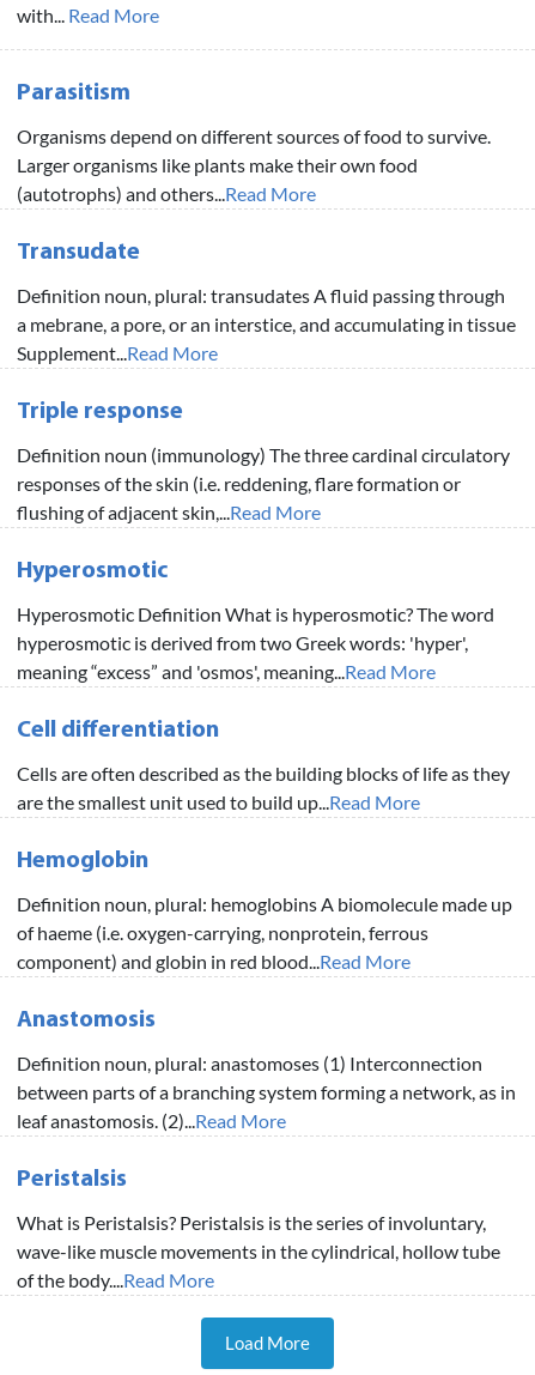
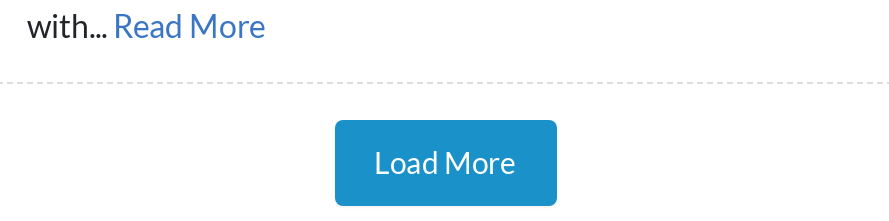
[17,81,516,1291] Parasitism | Organisms depend on different sources of food to survive. | Larger organisms like plants make their own food | (autotrophs) and others...Read More | Transudate | Definition noun, plural: transudates A fluid passing through | a mebrane, a pore, or an interstice, and accumulating in tissue | Supplement...Read More | Triple response | Definition noun (immunology) The three cardinal circulatory | responses of the skin (i.e. reddening, flare formation or | flushing of adjacent skin,...Read More | Hyperosmotic | Hyperosmotic Definition What is hyperosmotic? The word | hyperosmotic is derived from two Greek words: 'hyper', | meaning “excess” and 'osmos', meaning...Read More | Cell differentiation | Cells are often described as the building blocks of life as they | are the smallest unit used to build up...Read More | Hemoglobin | Definition noun, plural: hemoglobins A biomolecule made up | of haeme (i.e. oxygen-carrying, nonprotein, ferrous | component) and globin in red blood...Read More | Anastomosis | Definition noun, plural: anastomoses (1) Interconnection | between parts of a branching system forming a network, as in | leaf anastomosis. (2)...Read More | Peristalsis | What is Peristalsis? Peristalsis is the series of involuntary, | wave-like muscle movements in the cylindrical, hollow tube | of the body....Read More -> none

